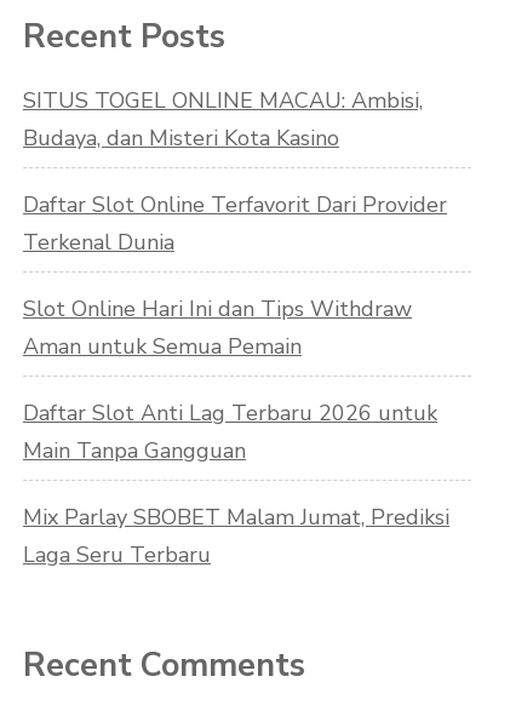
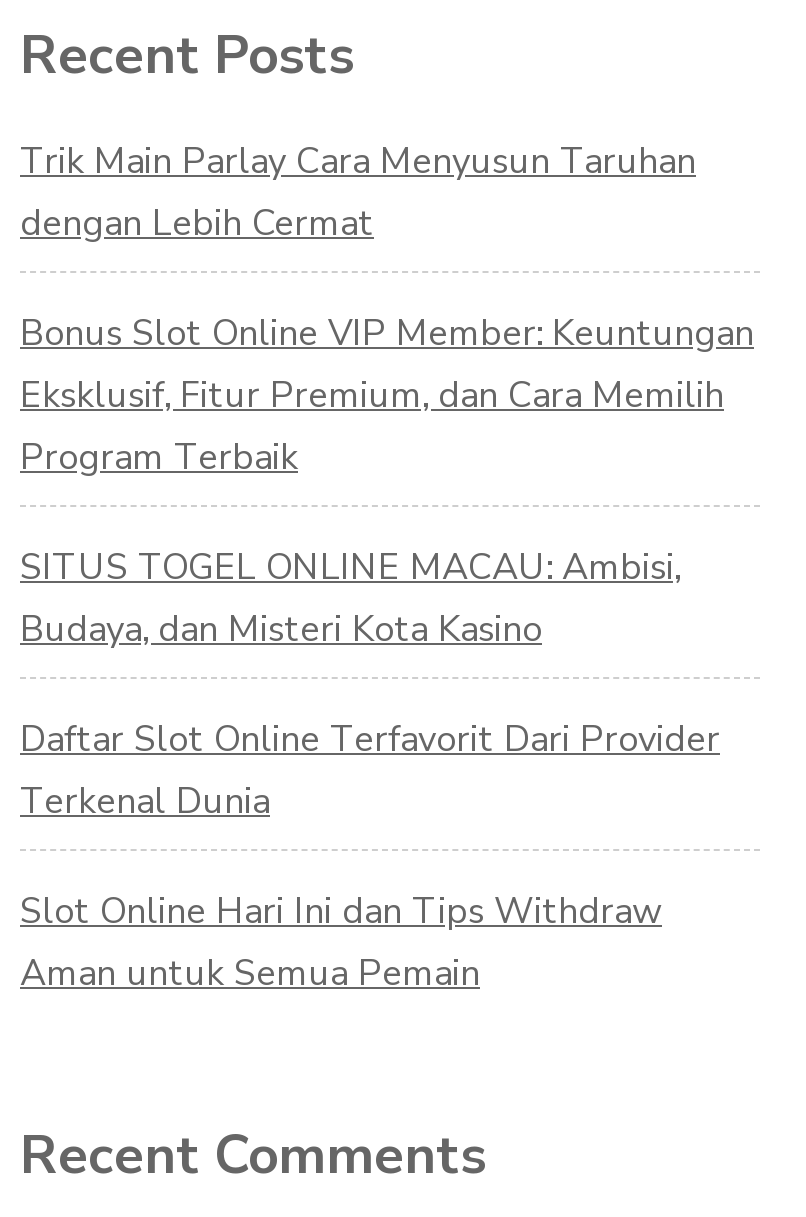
none -> [20,138,754,482] Trik Main Parlay Cara Menyusun Taruhan | dengan Lebih Cermat | Bonus Slot Online VIP Member: Keuntungan | Eksklusif, Fitur Premium, dan Cara Memilih | Program Terbaik
moved [23,86,447,361] -> [20,544,720,998]: SITUS TOGEL ONLINE MACAU: Ambisi, | Budaya, dan Misteri Kota Kasino | Daftar Slot Online Terfavorit Dari Provider | Terkenal Dunia | Slot Online Hari Ini dan Tips Withdraw | Aman untuk Semua Pemain
[23,399,449,570] Daftar Slot Anti Lag Terbaru 2026 untuk | Main Tanpa Gangguan | Mix Parlay SBOBET Malam Jumat, Prediksi | Laga Seru Terbaru -> none

